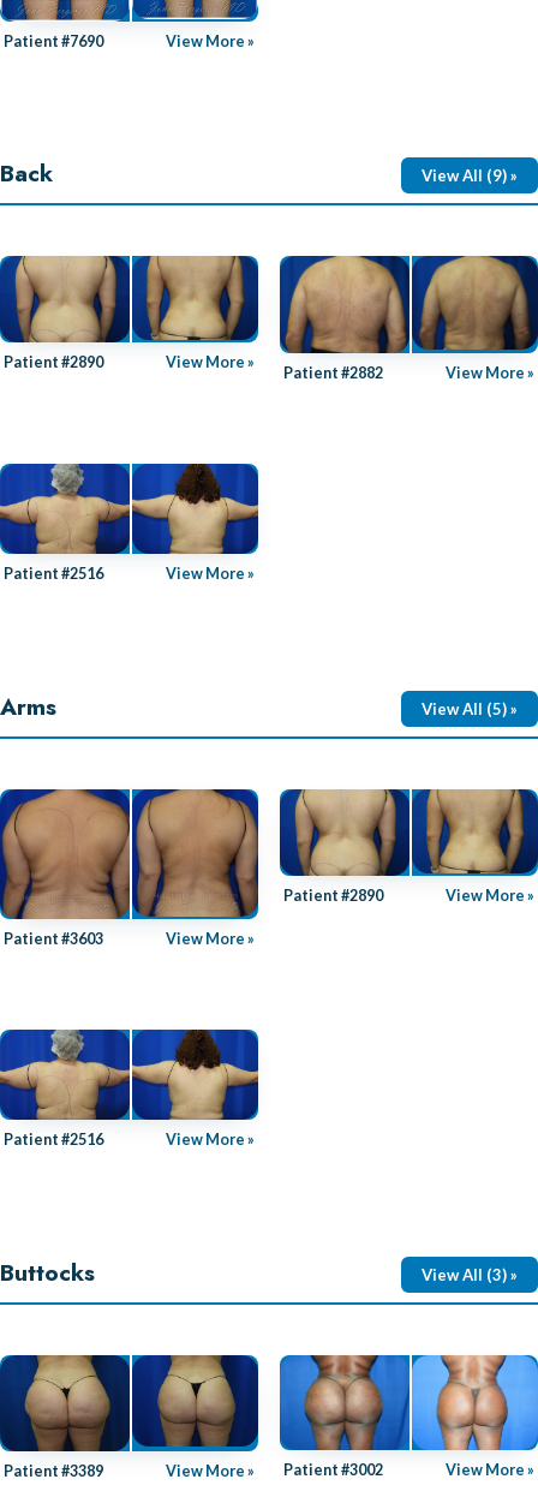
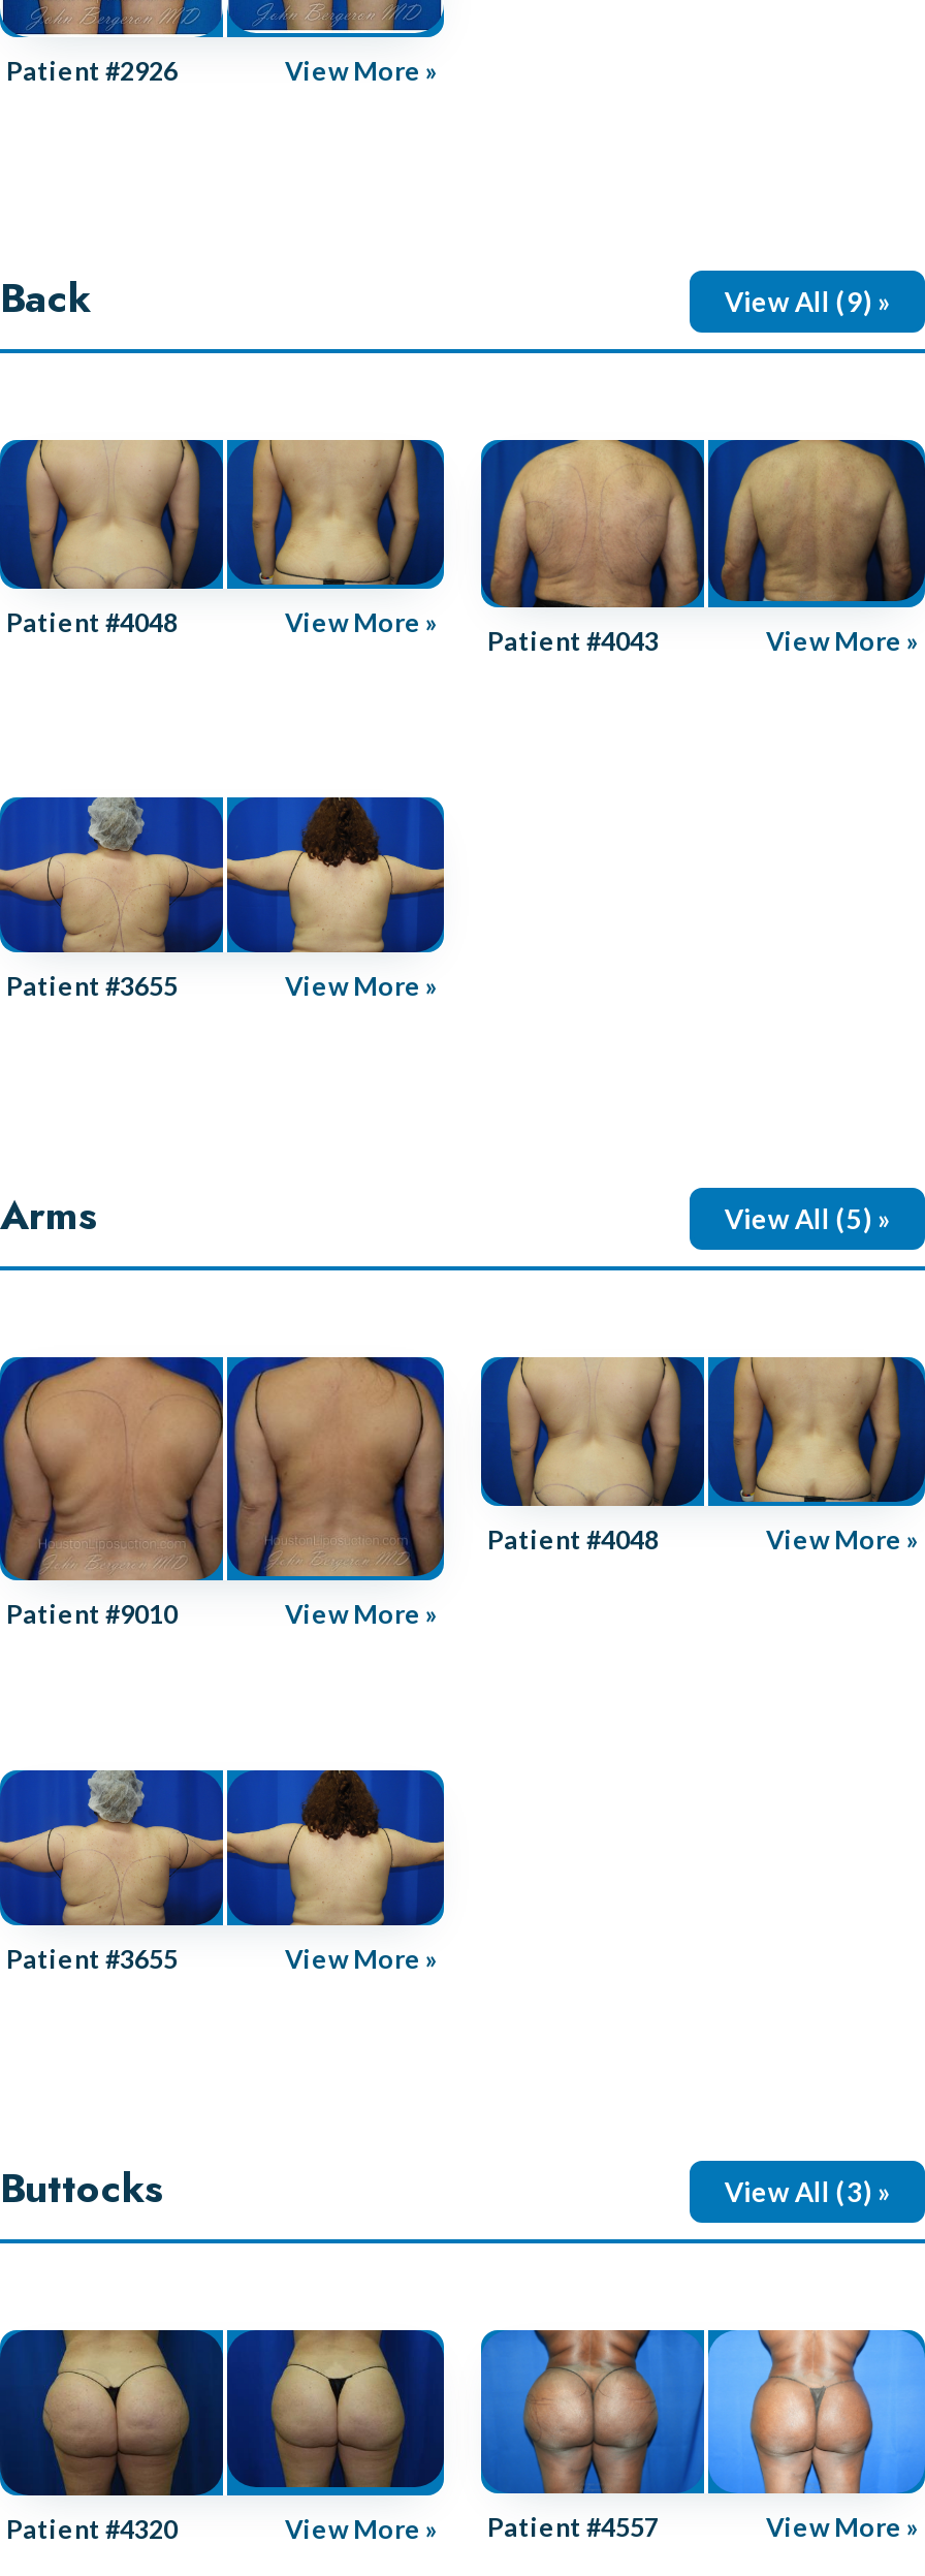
[4,32,103,50] Patient #7690 -> [6,55,178,86] Patient #2926
[4,353,103,371] Patient #2890 -> [6,606,178,637] Patient #4048
[283,364,383,382] Patient #2882 -> [487,626,659,656] Patient #4043
[4,565,103,583] Patient #2516 -> [6,972,178,1003] Patient #3655
[283,886,383,904] Patient #2890 -> [487,1523,659,1554] Patient #4048
[4,930,103,948] Patient #3603 -> [6,1598,178,1629] Patient #9010
[4,1131,103,1149] Patient #2516 -> [6,1945,178,1976] Patient #3655
[4,1462,103,1480] Patient #3389 -> [6,2514,178,2545] Patient #4320
[166,1461,383,1480] View More » Patient #3002 -> [285,2513,659,2545] View More » Patient #4557

